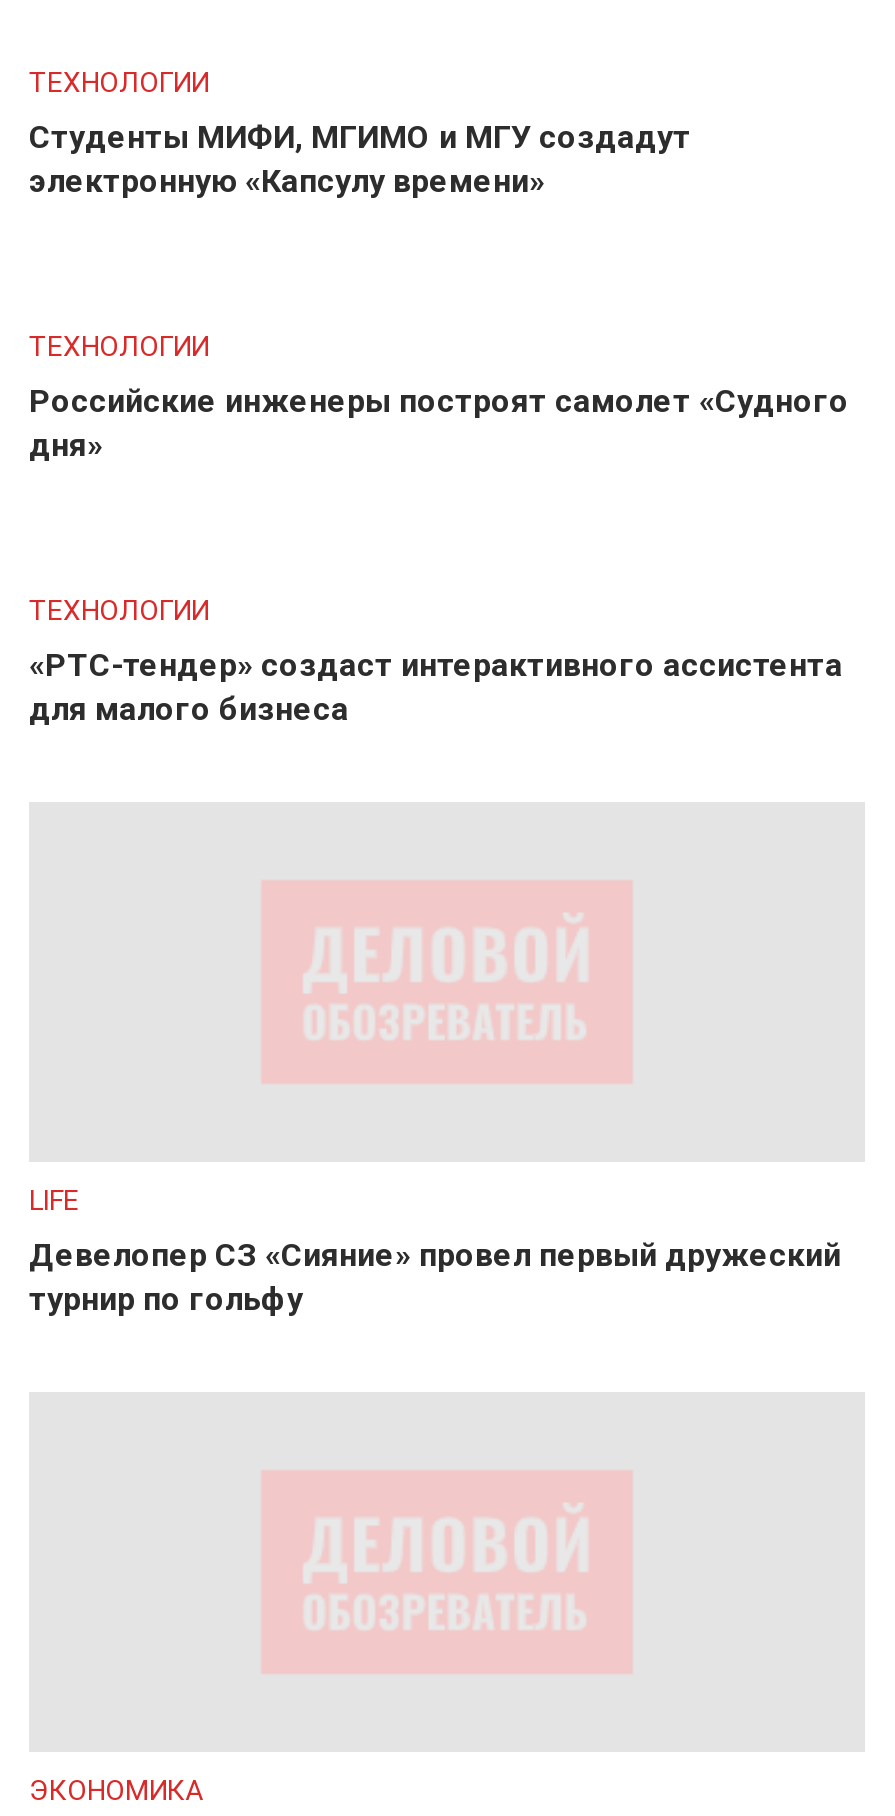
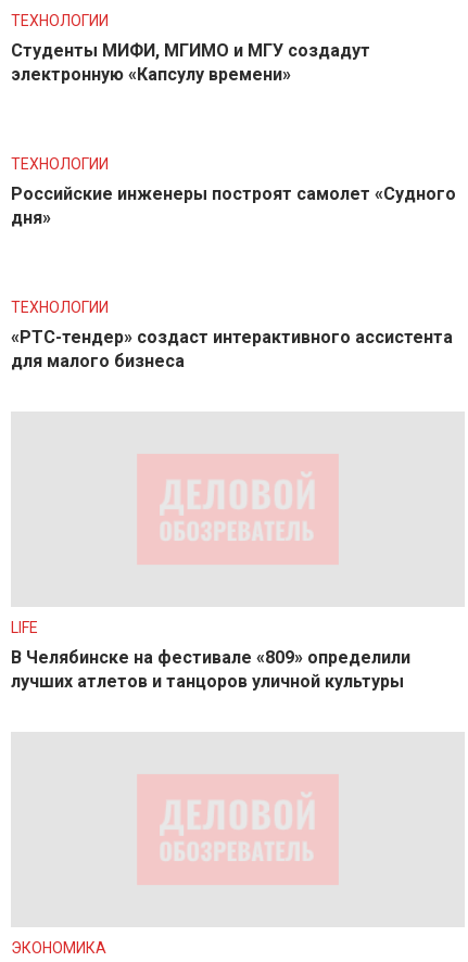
[29,1236,841,1318] Девелопер СЗ «Сияние» провел первый дружеский | турнир по гольфу -> [11,647,410,692] В Челябинске на фестивале «809» определили | лучших атлетов и танцоров уличной культуры

